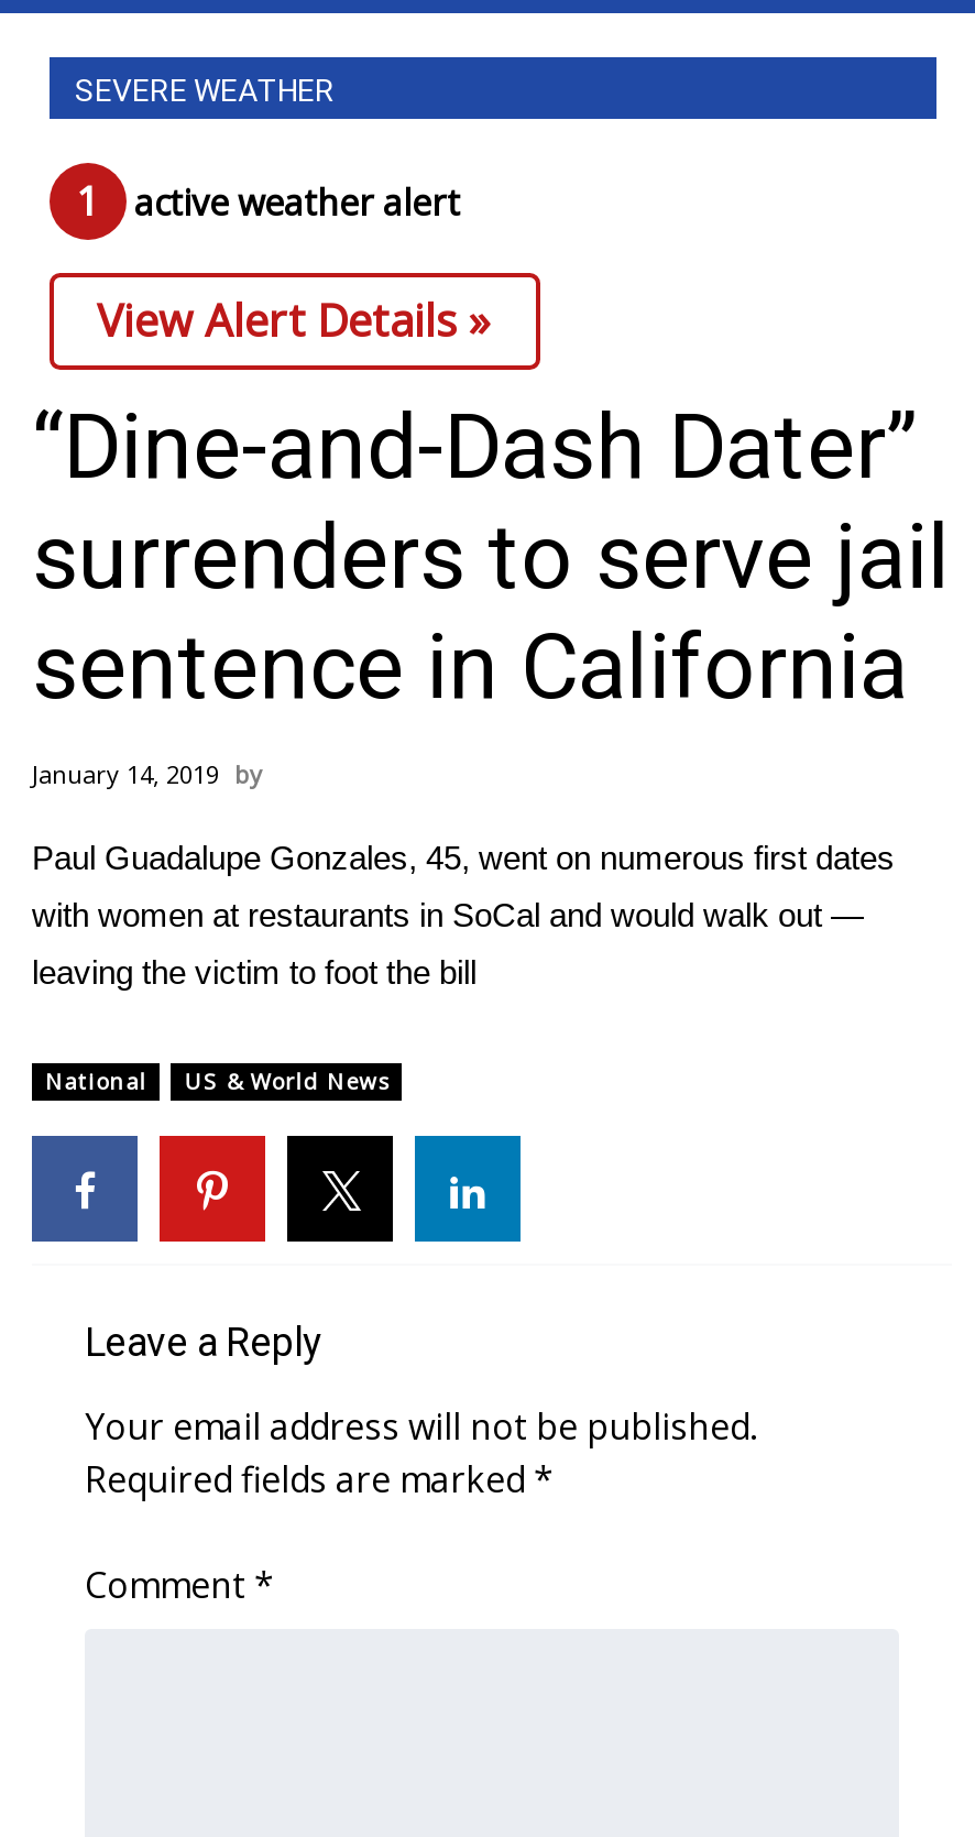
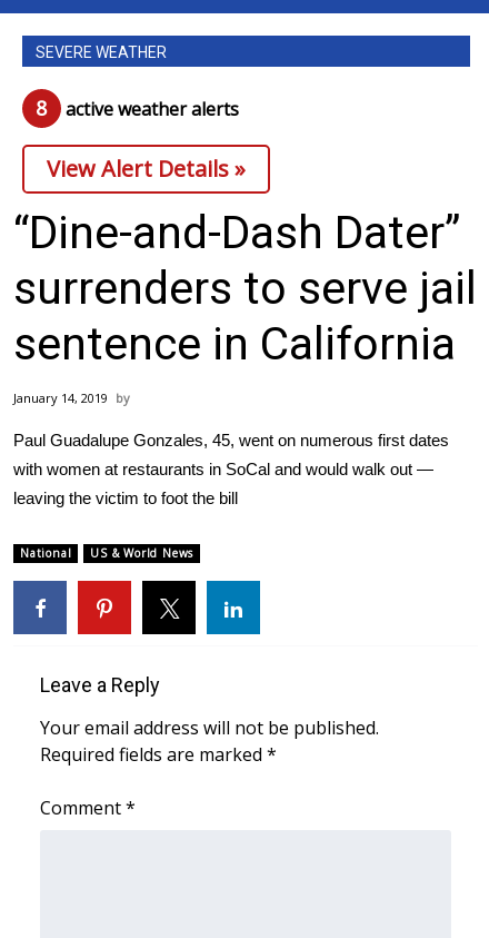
[76,174,460,227] 1 active weather alert -> [36,95,238,121] 8 active weather alerts

